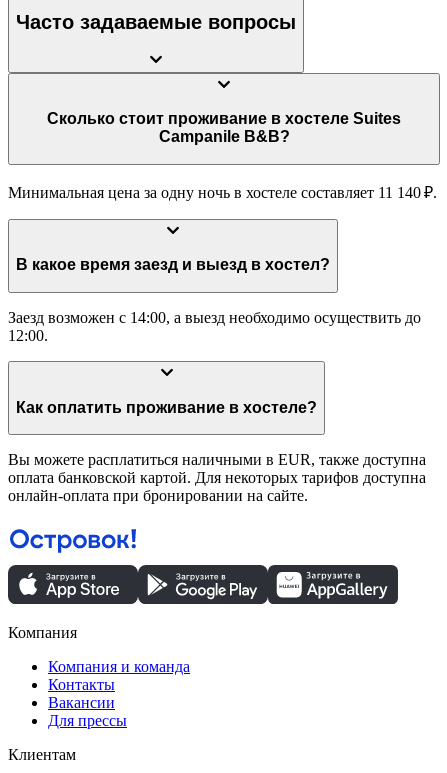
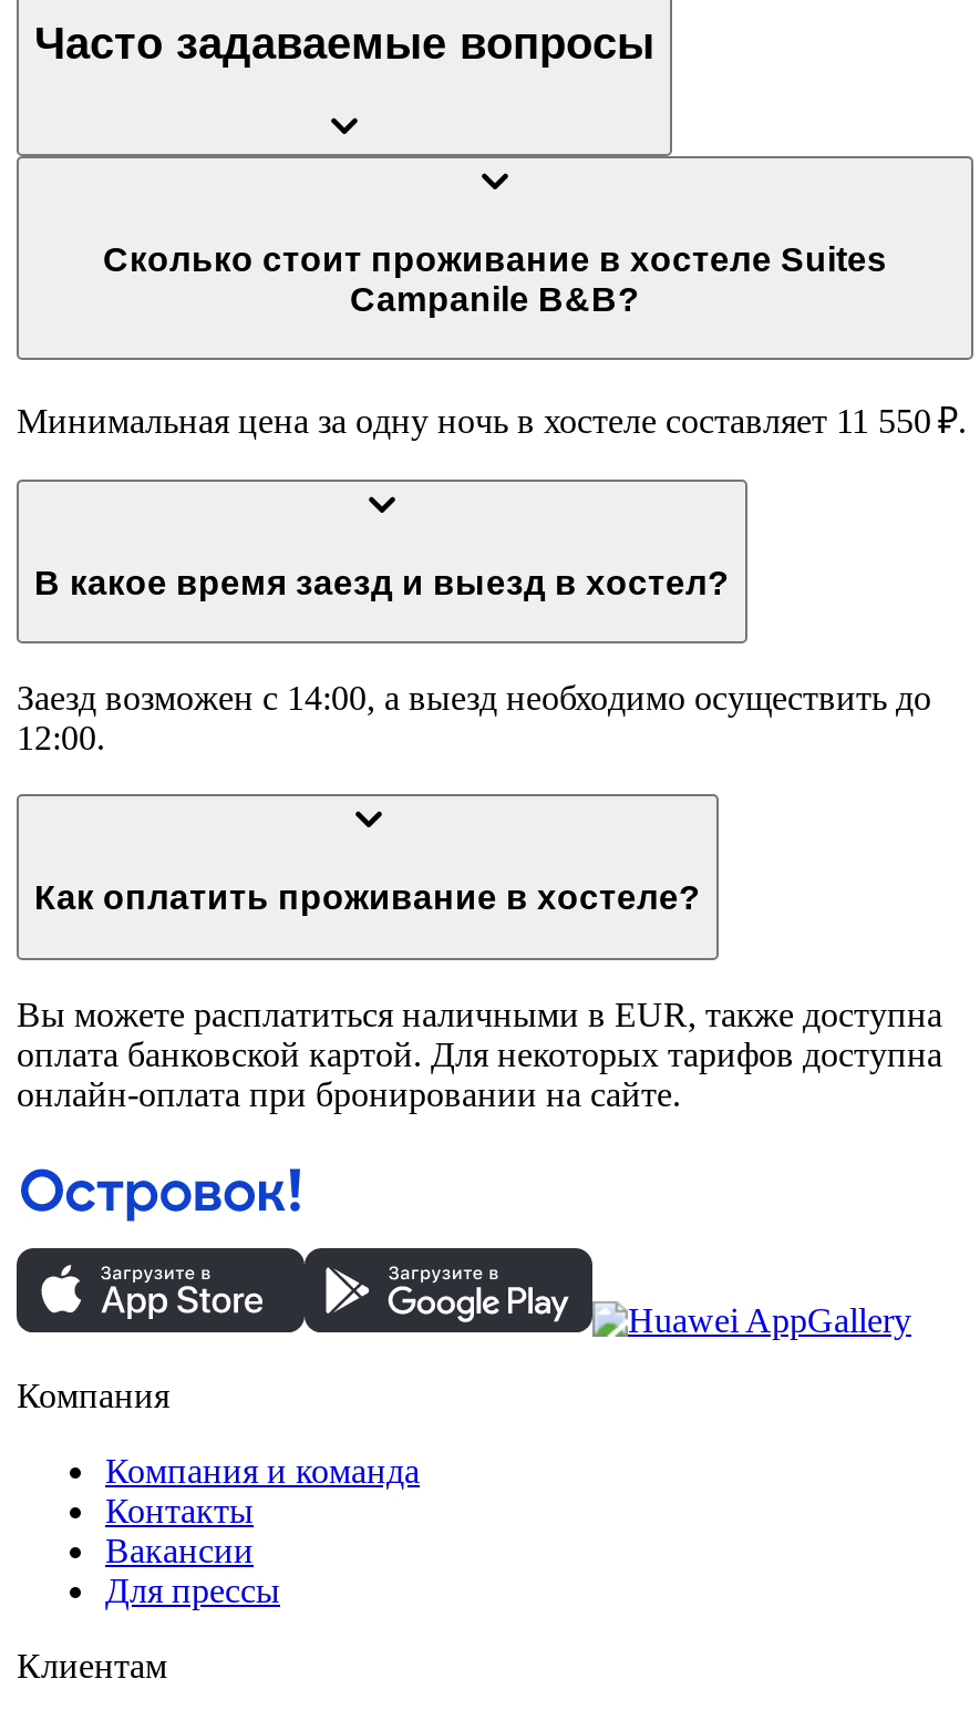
[8,184,437,201] Минимальная цена за одну ночь в хостеле составляет 11 140 ₽. -> [17,403,967,440] Минимальная цена за одну ночь в хостеле составляет 11 550 ₽.
[268,564,411,607] [image] -> [318,1245,911,1342] [image]

